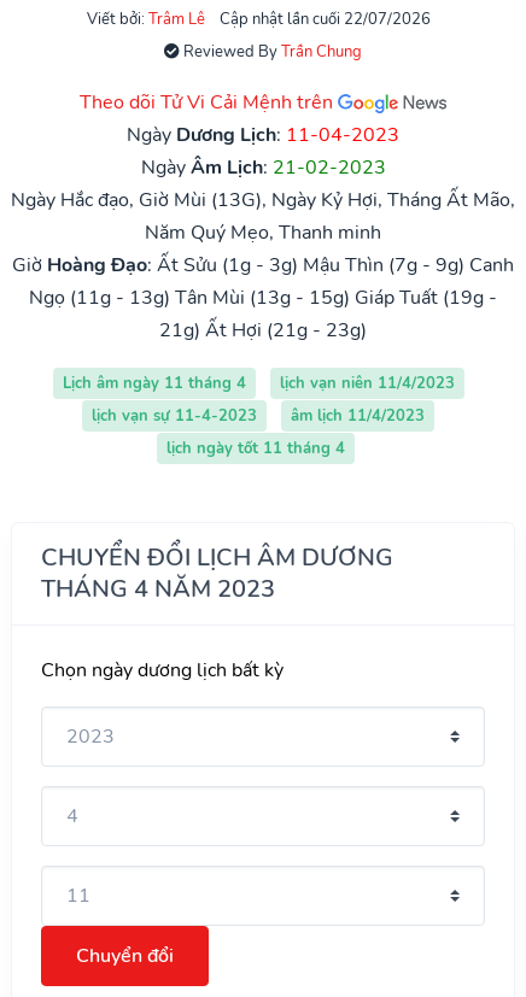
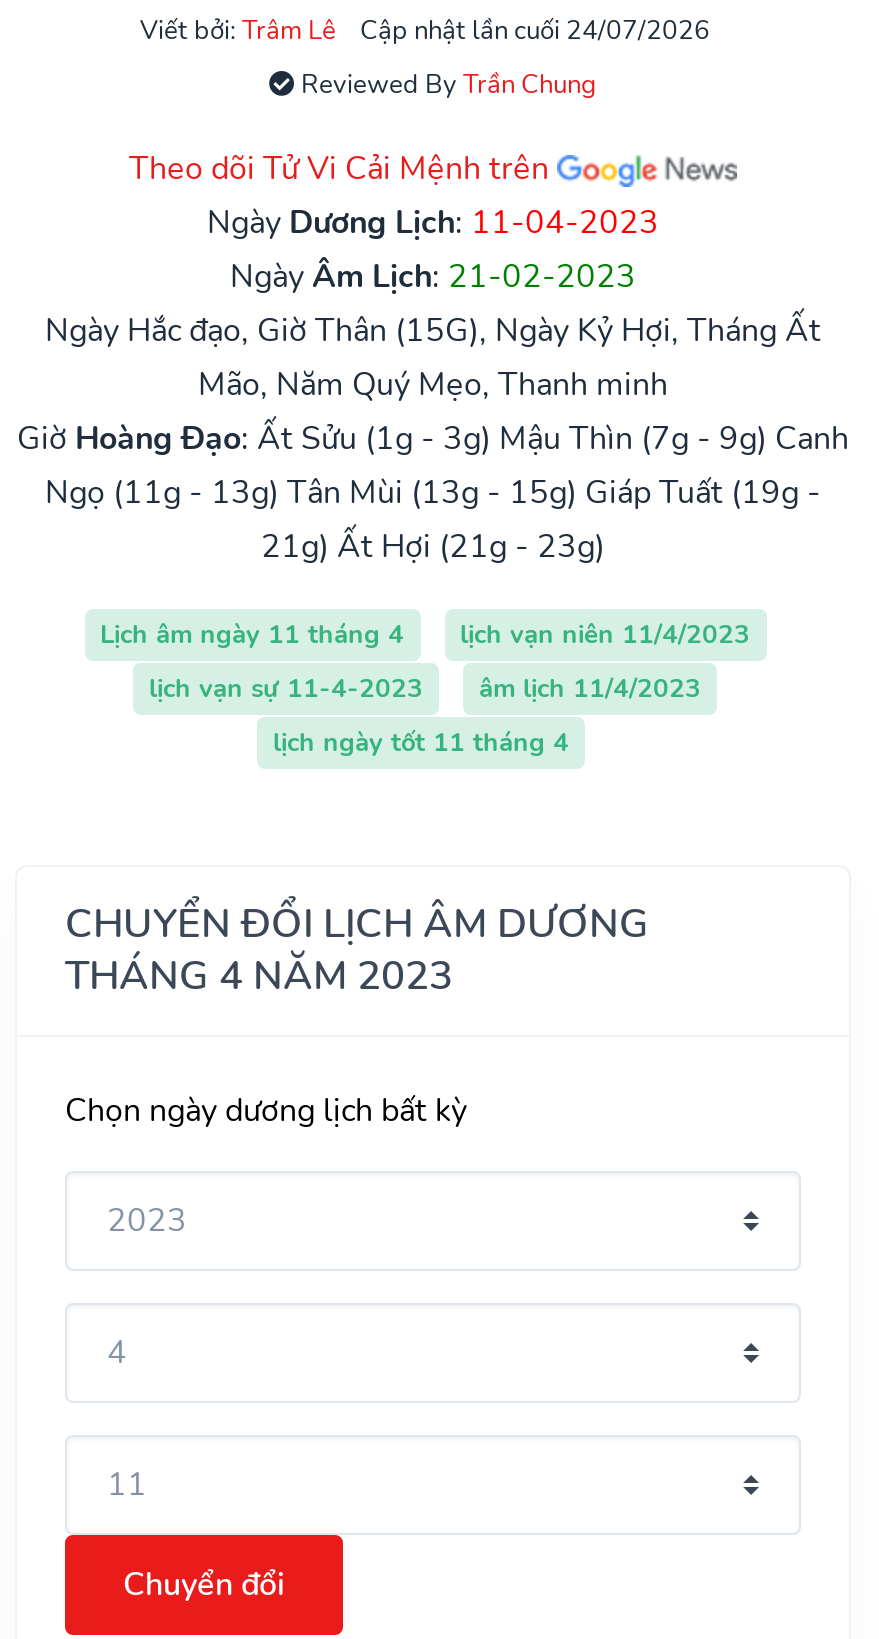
[219,9,430,30] Cập nhật lần cuối 22/07/2026 -> [360,13,710,49] Cập nhật lần cuối 24/07/2026
[11,187,515,246] Ngày Hắc đạo, Giờ Mùi (13G), Ngày Kỷ Hợi, Tháng Ất Mão, | Năm Quý Mẹo, Thanh minh -> [45,309,821,407] Ngày Hắc đạo, Giờ Thân (15G), Ngày Kỷ Hợi, Tháng Ất | Mão, Năm Quý Mẹo, Thanh minh

